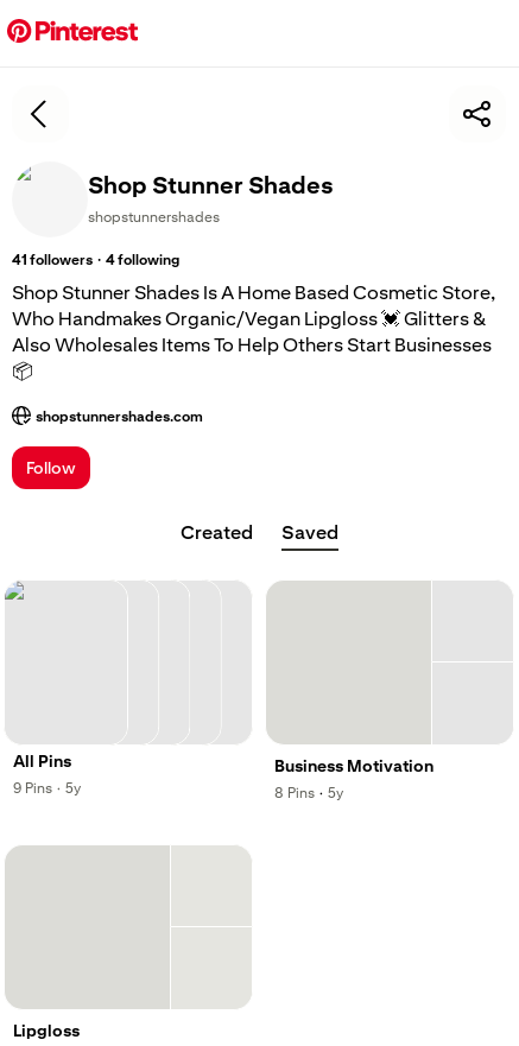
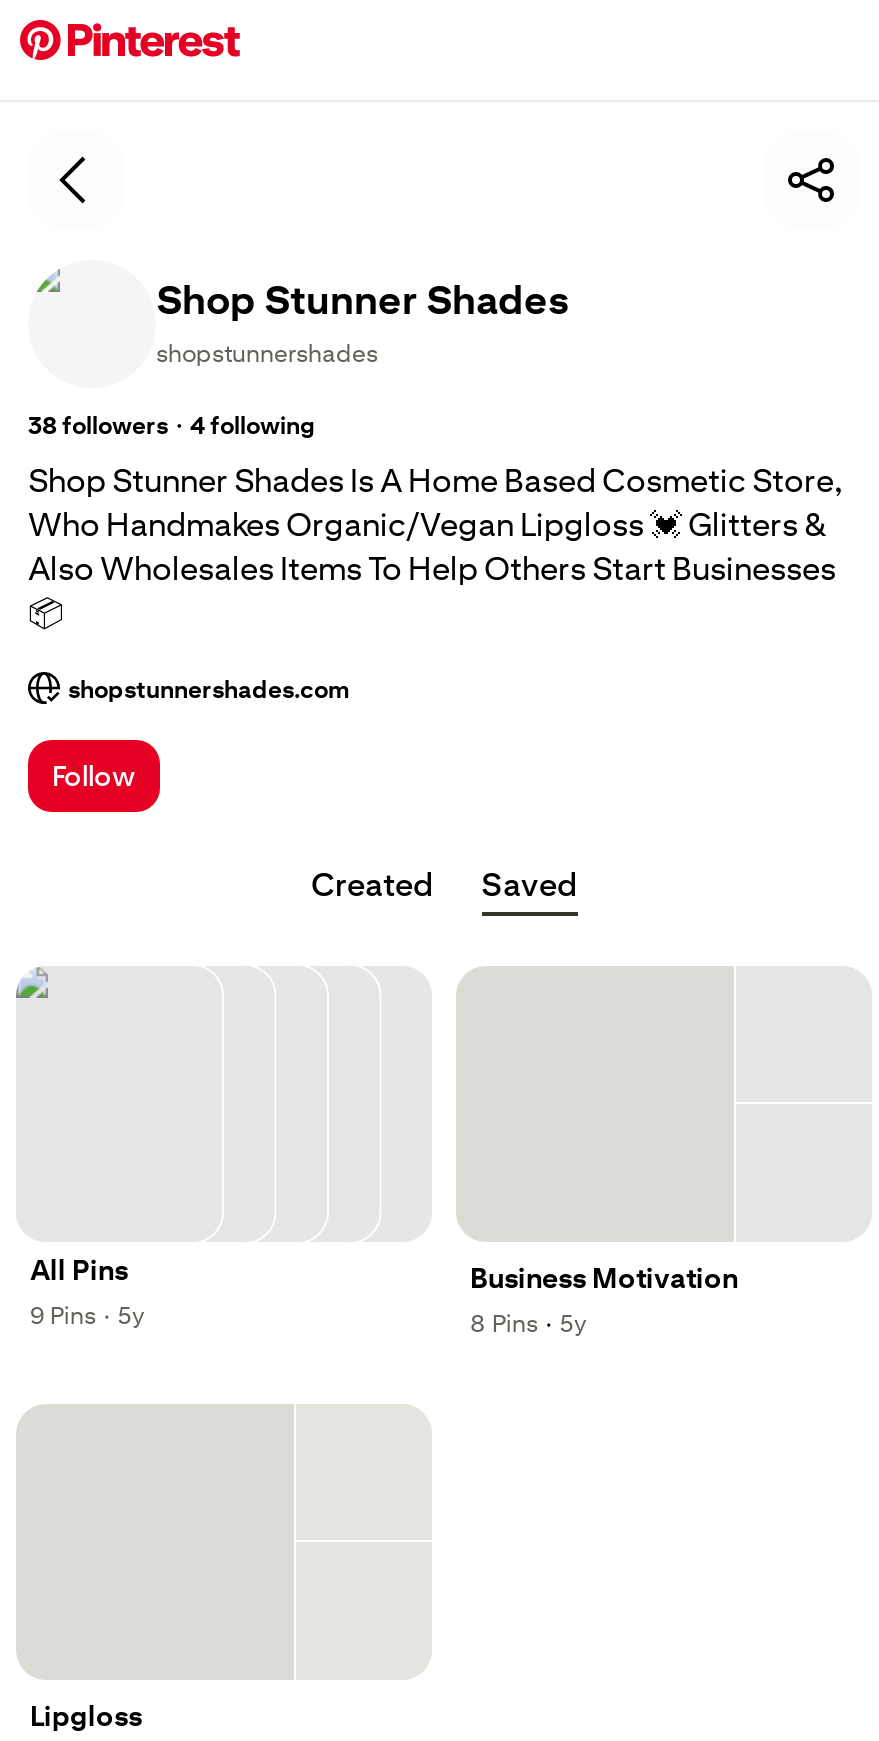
[12,249,179,268] 41 followers · 4following -> [28,408,314,440] 38 followers · 4following

